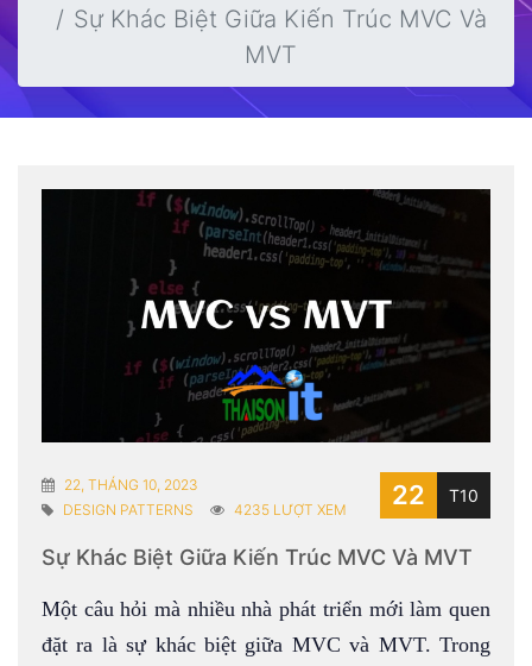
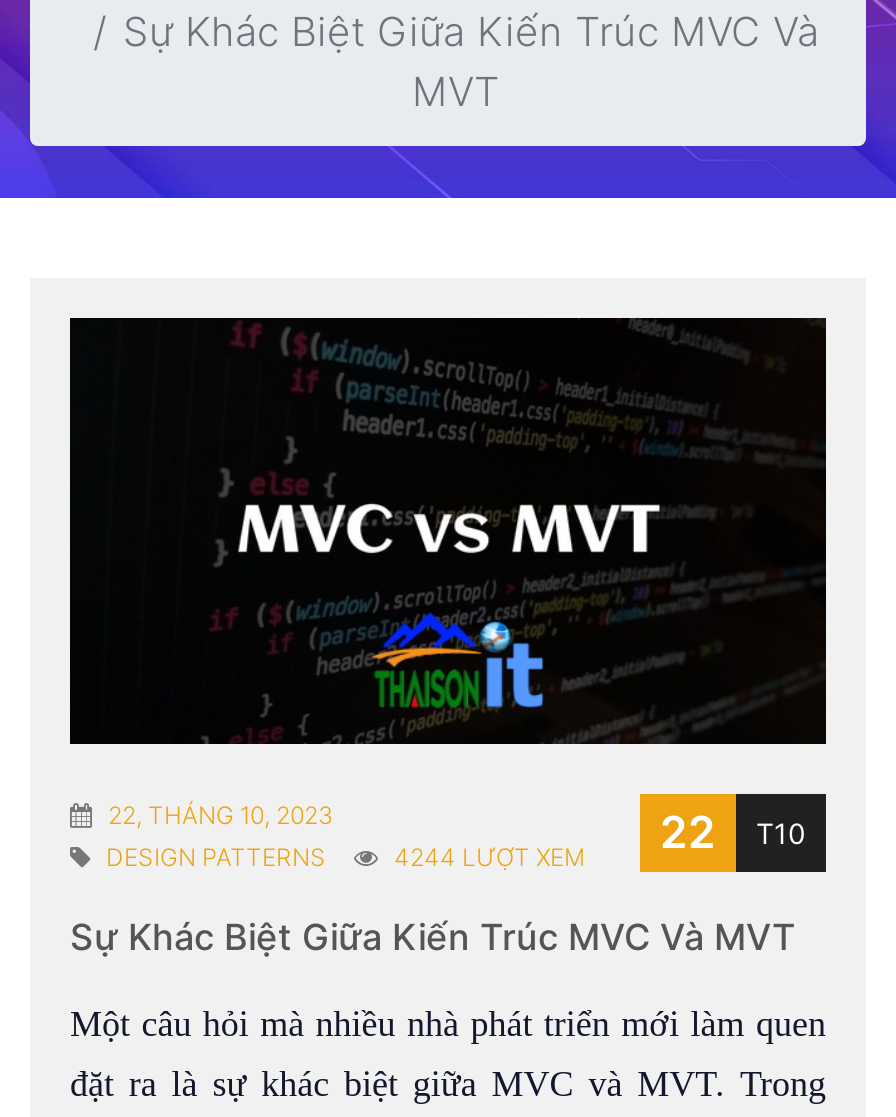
[234,500,347,518] 4235 LƯỢT XEM -> [394,842,586,872] 4244 LƯỢT XEM

